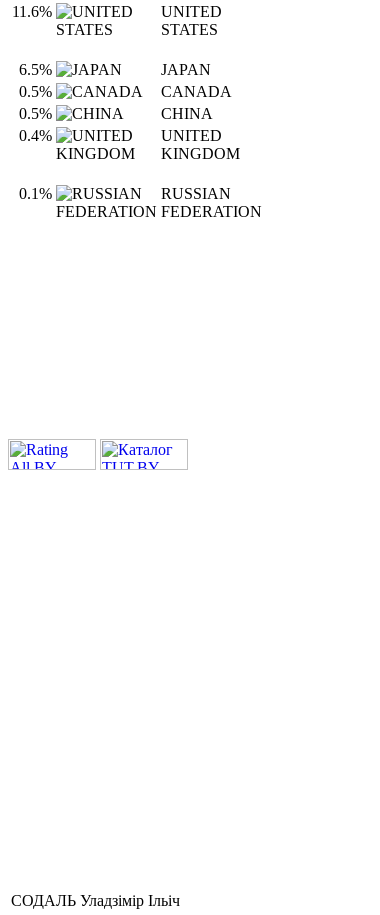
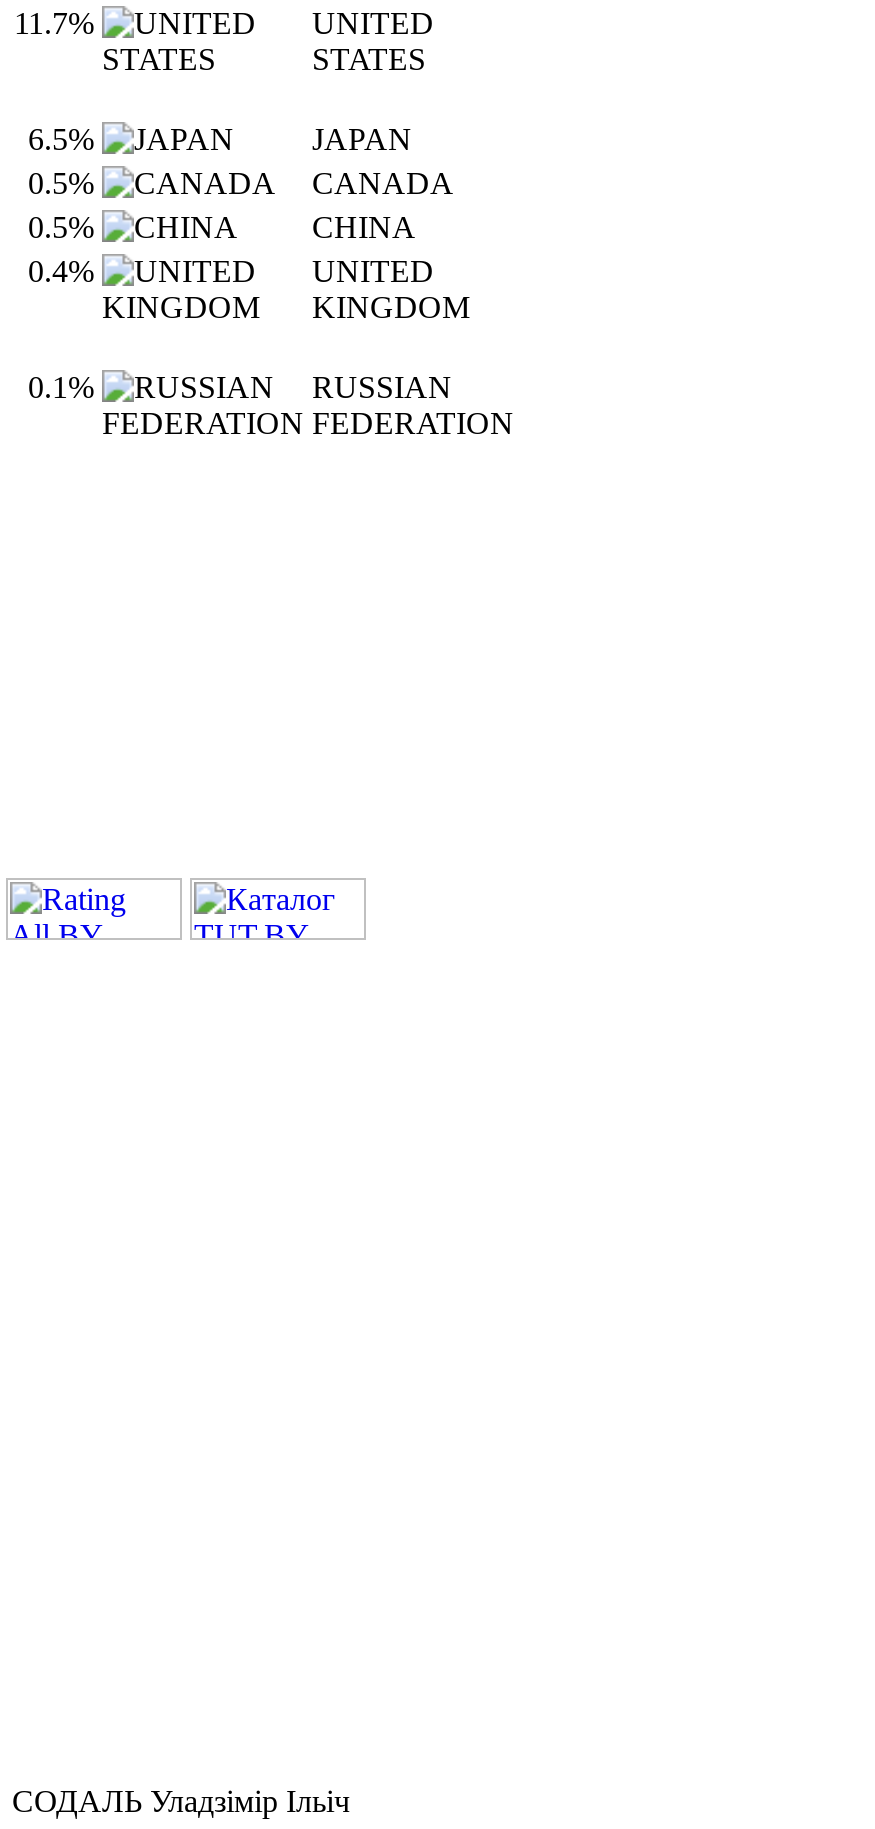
[12,3,52,20] 11.6% -> [14,6,94,40] 11.7%

